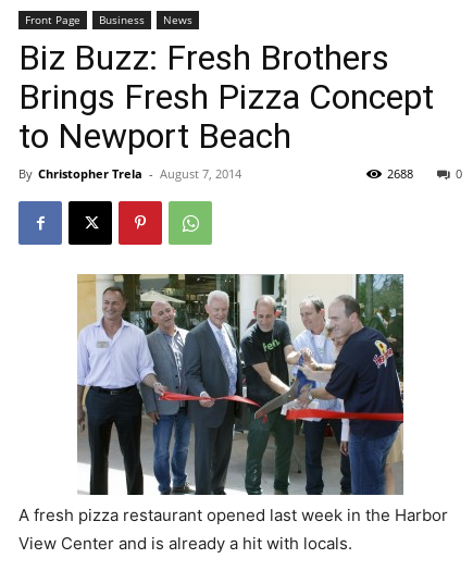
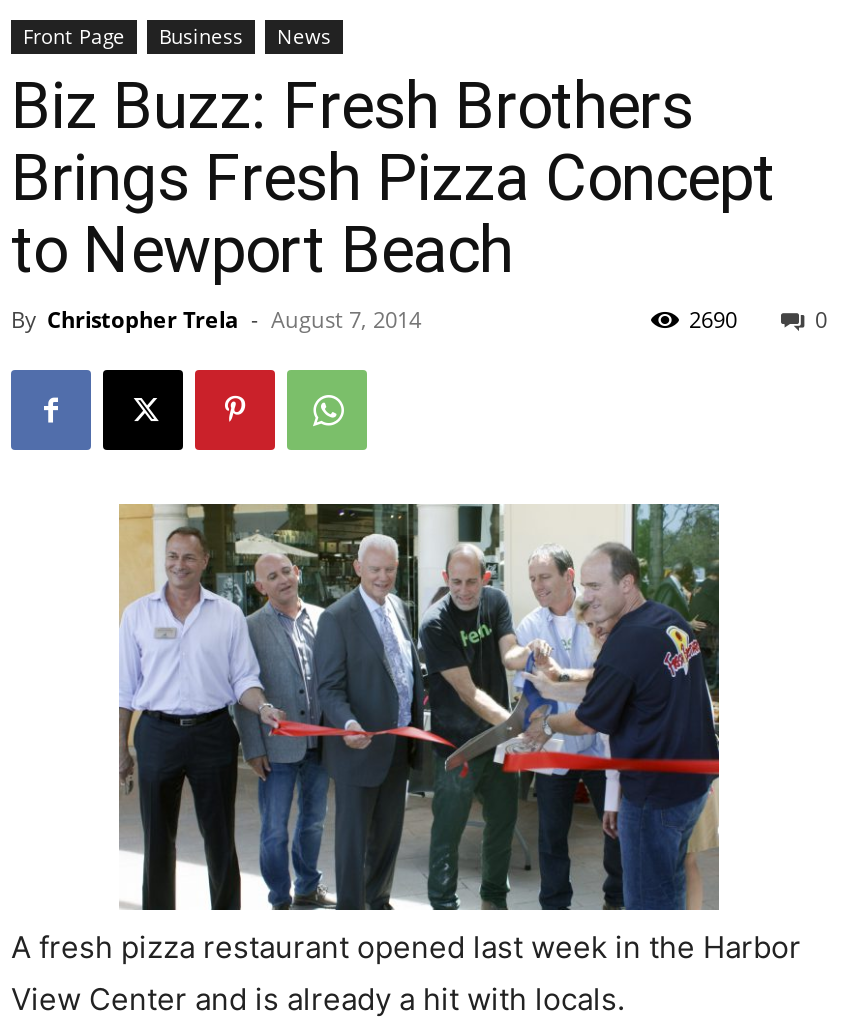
[387,165,413,182] 2688 -> [689,304,737,334] 2690

